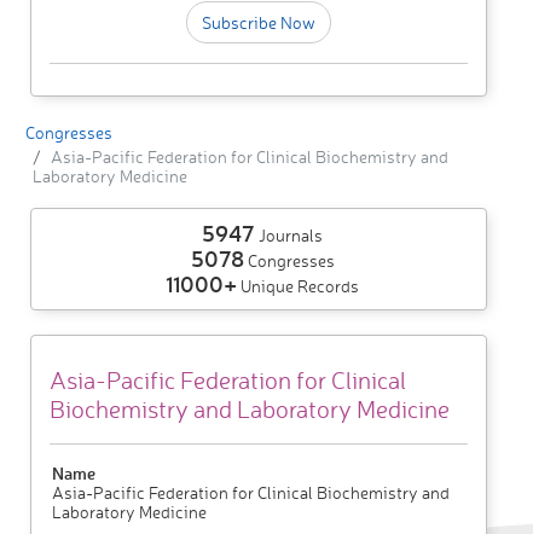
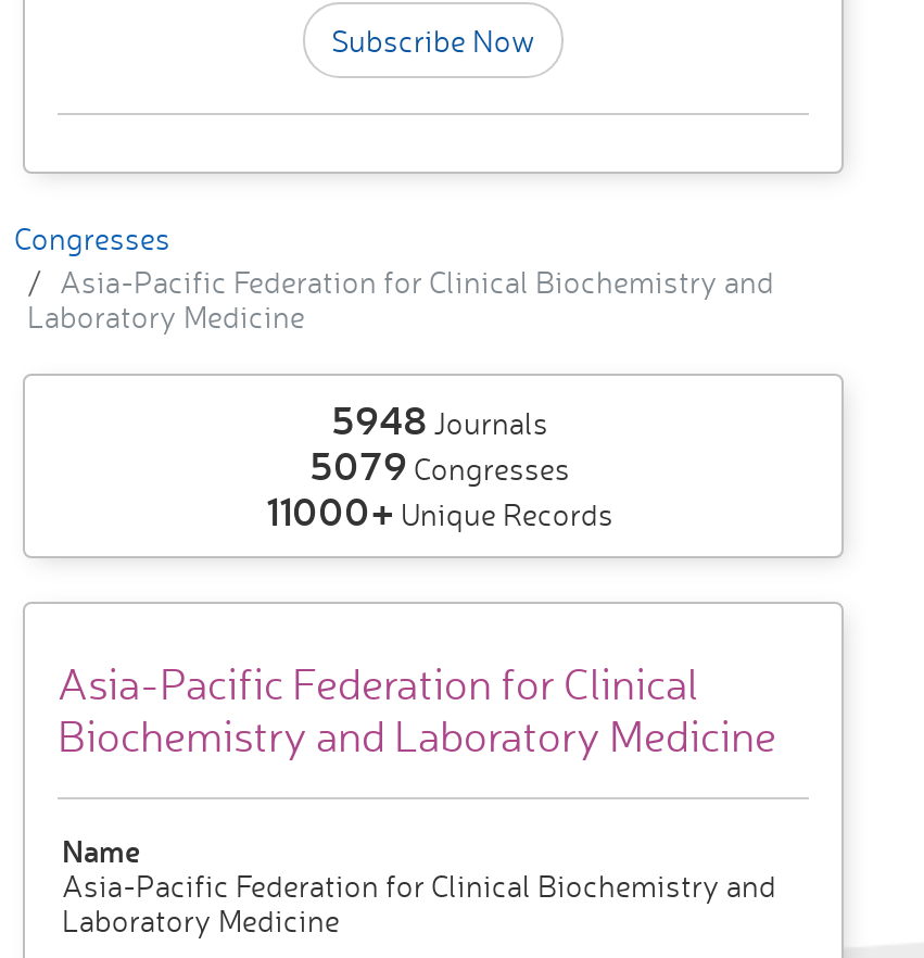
[202,219,323,248] 5947Journals -> [331,394,548,446] 5948Journals
[190,244,334,273] 5078 Congresses -> [309,439,570,492] 5079 Congresses

